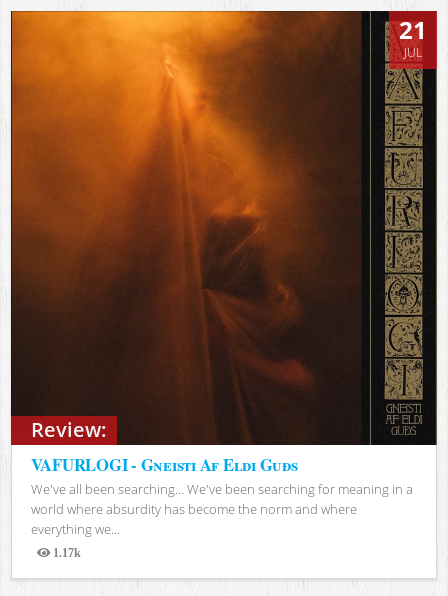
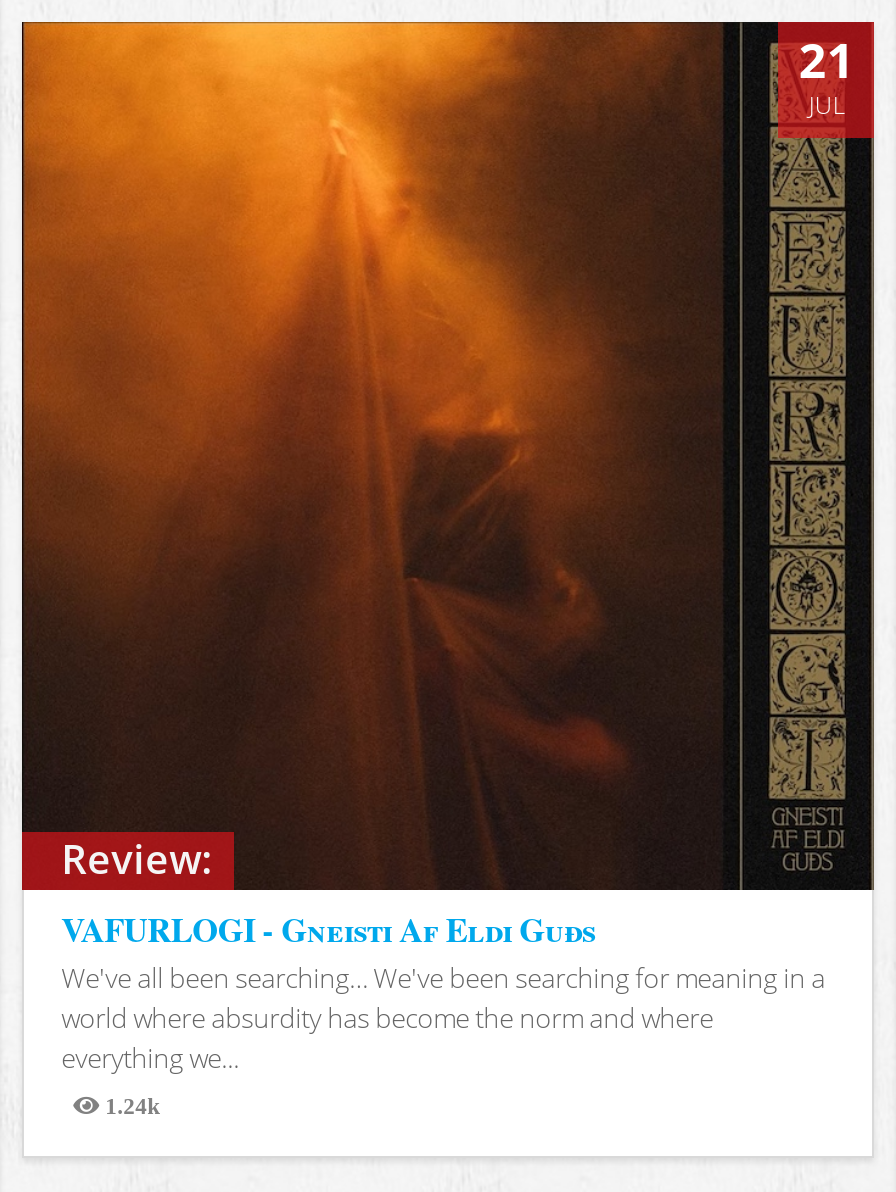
[50,547,81,558] 1.17k -> [99,1093,161,1115] 1.24k

